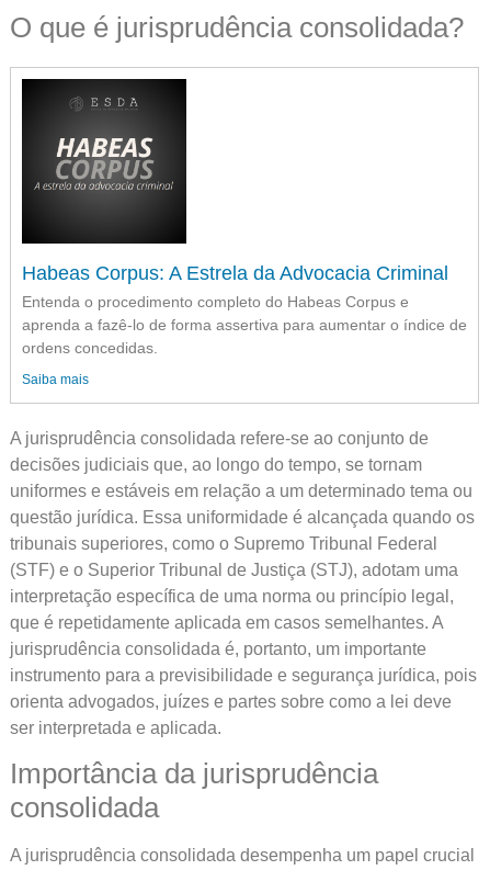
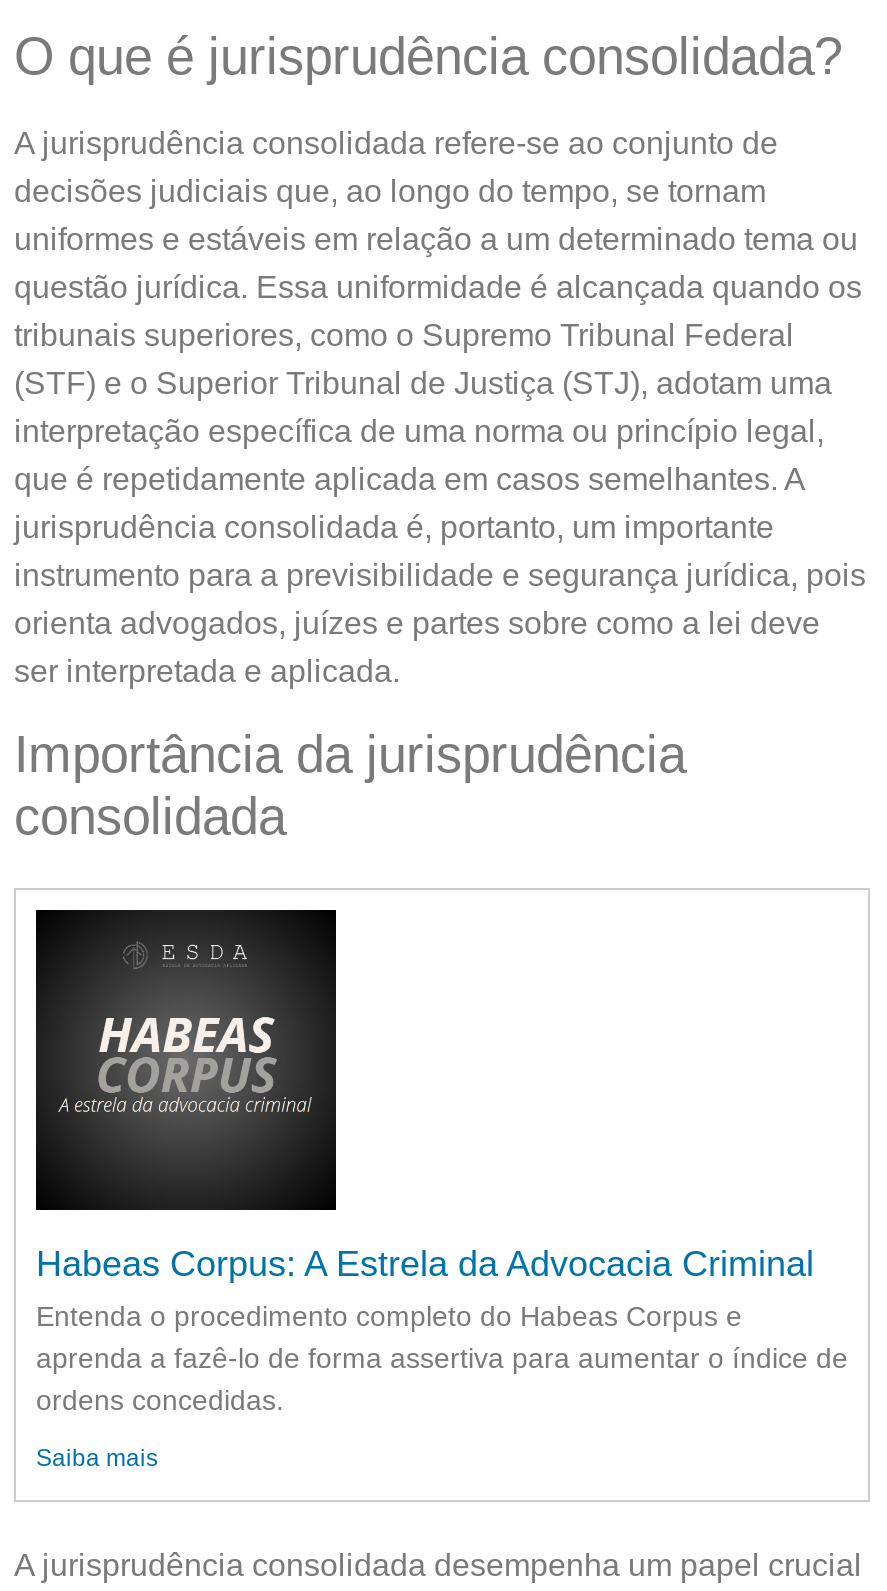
moved [21,78,467,387] -> [34,908,848,1473]: [image] | Habeas Corpus: A Estrela da Advocacia Criminal | Entenda o procedimento completo do Habeas Corpus e | aprenda a fazê-lo de forma assertiva para aumentar o índice de | ordens concedidas. | Saiba mais
moved [10,429,477,824] -> [14,126,866,847]: A jurisprudência consolidada refere-se ao conjunto de | decisões judiciais que, ao longo do tempo, se tornam | uniformes e estáveis em relação a um determinado tema ou | ... | Importância da jurisprudência | consolidada

